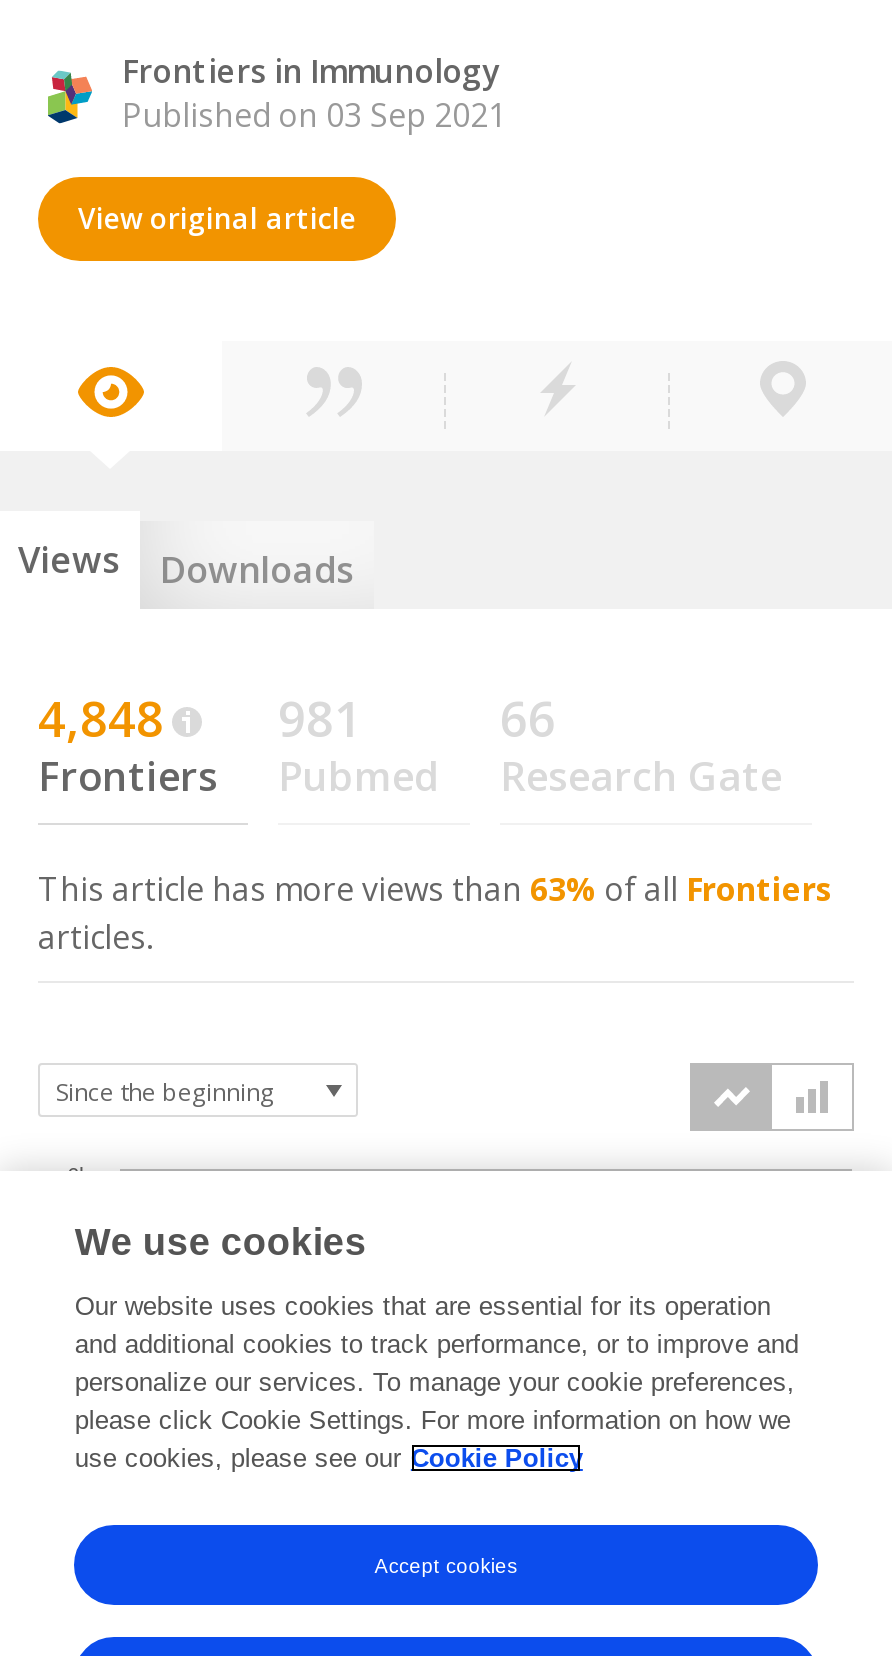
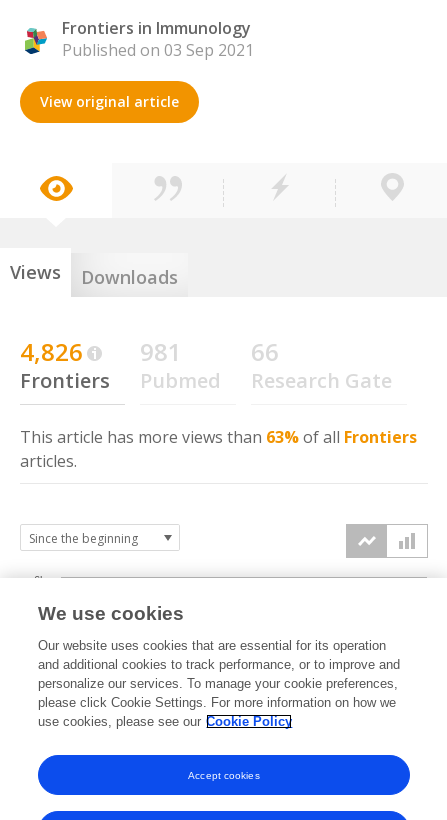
[38,685,164,751] 4,848 -> [20,335,83,368] 4,826

